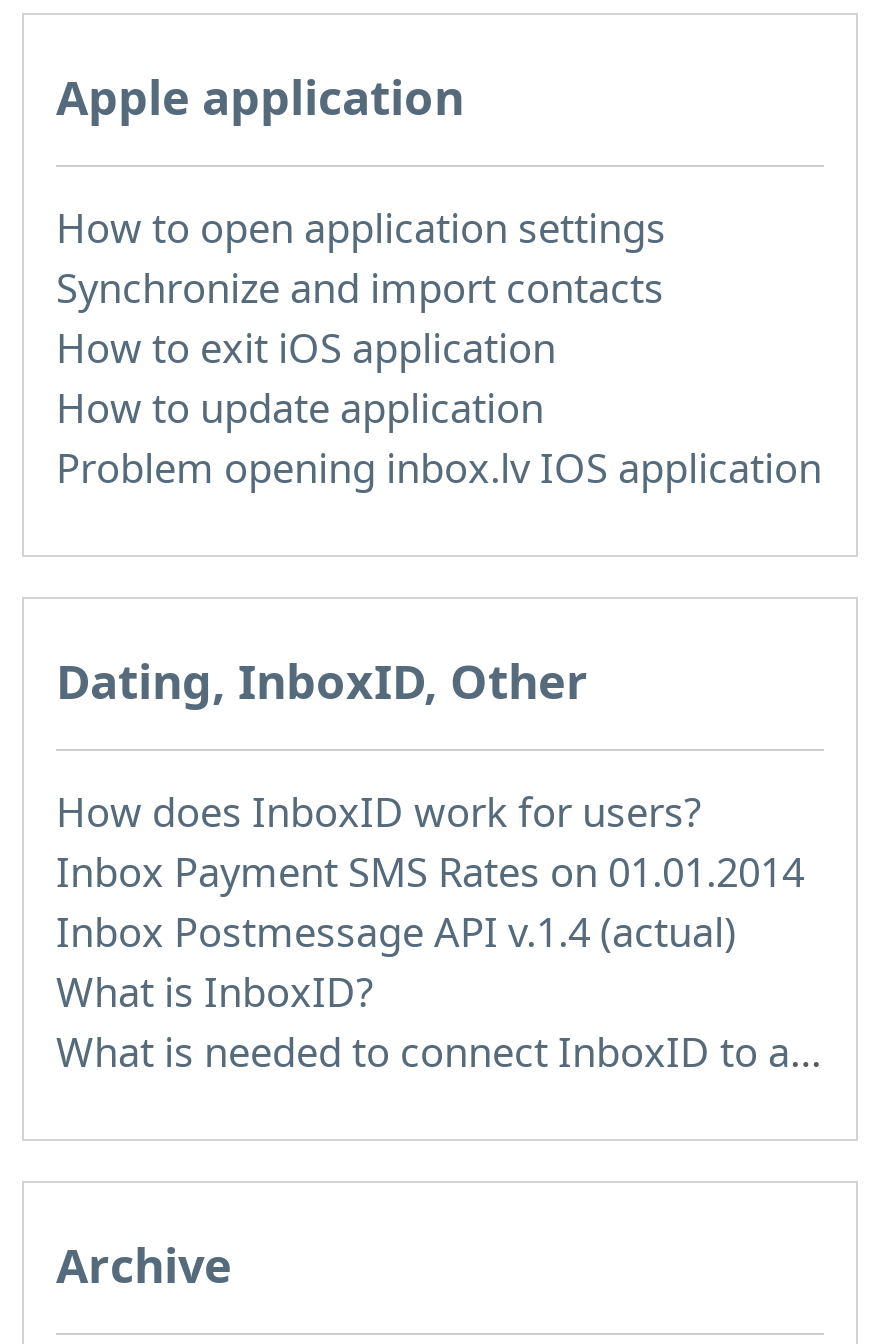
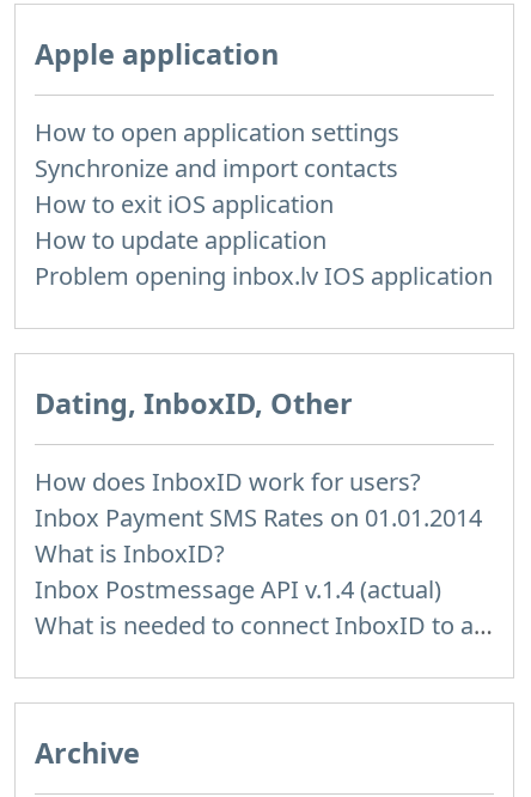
moved [56,905,736,959] -> [35,573,441,605]: Inbox Postmessage API v.1.4 (actual)
moved [56,965,374,1019] -> [35,537,225,569]: What is InboxID?

